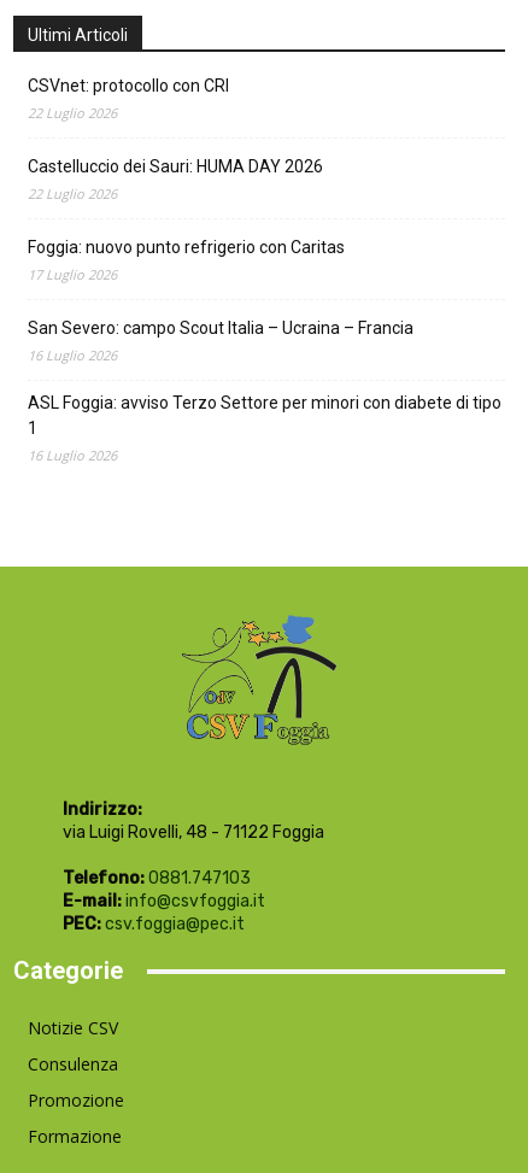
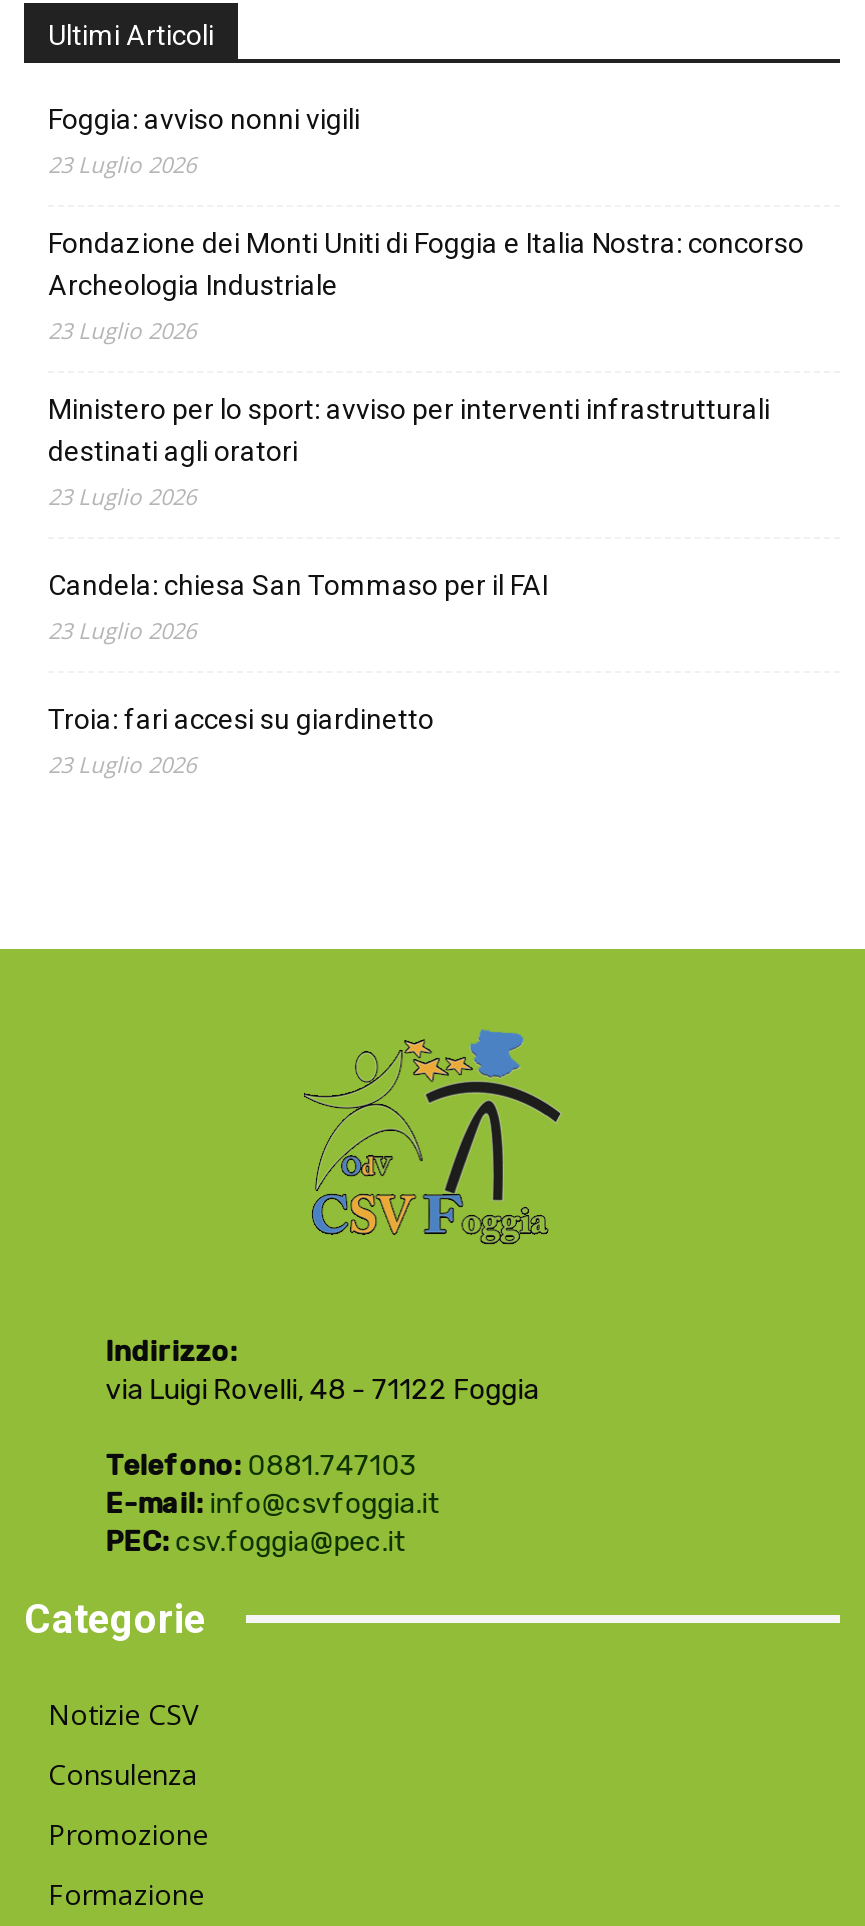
[28,76,229,122] CSVnet: protocollo con CRI | 22 Luglio 2026 -> [48,103,360,179] Foggia: avviso nonni vigili | 23 Luglio 2026
[28,157,323,203] Castelluccio dei Sauri: HUMA DAY 2026 | 22 Luglio 2026 -> [48,227,804,345] Fondazione dei Monti Uniti di Foggia e Italia Nostra: concorso | Archeologia Industriale | 23 Luglio 2026
[28,238,345,284] Foggia: nuovo punto refrigerio con Caritas | 17 Luglio 2026 -> [48,393,770,511] Ministero per lo sport: avviso per interventi infrastrutturali | destinati agli oratori | 23 Luglio 2026
[28,319,413,365] San Severo: campo Scout Italia – Ucraina – Francia | 16 Luglio 2026 -> [48,569,548,645] Candela: chiesa San Tommaso per il FAI | 23 Luglio 2026
[28,393,501,465] ASL Foggia: avviso Terzo Settore per minori con diabete di tipo | 1 | 16 Luglio 2026 -> [48,703,434,779] Troia: fari accesi su giardinetto | 23 Luglio 2026

